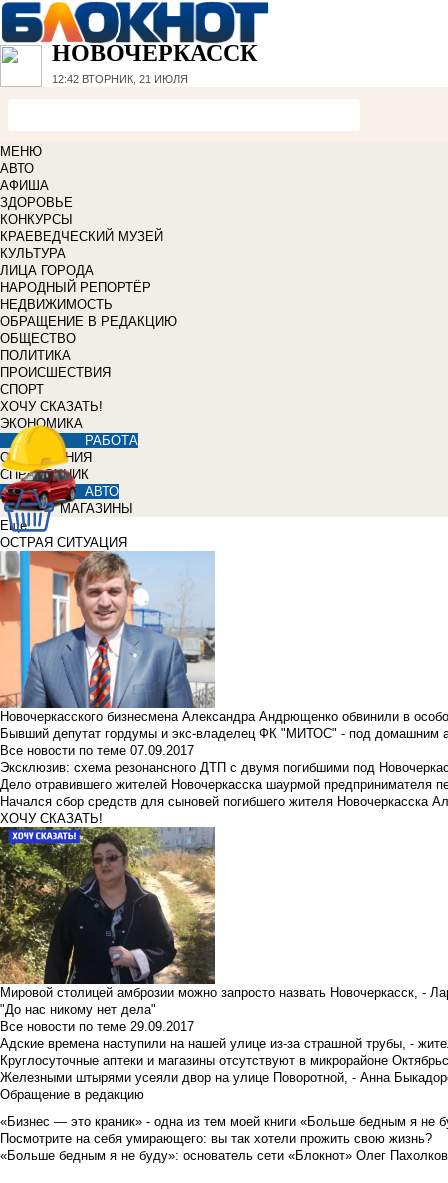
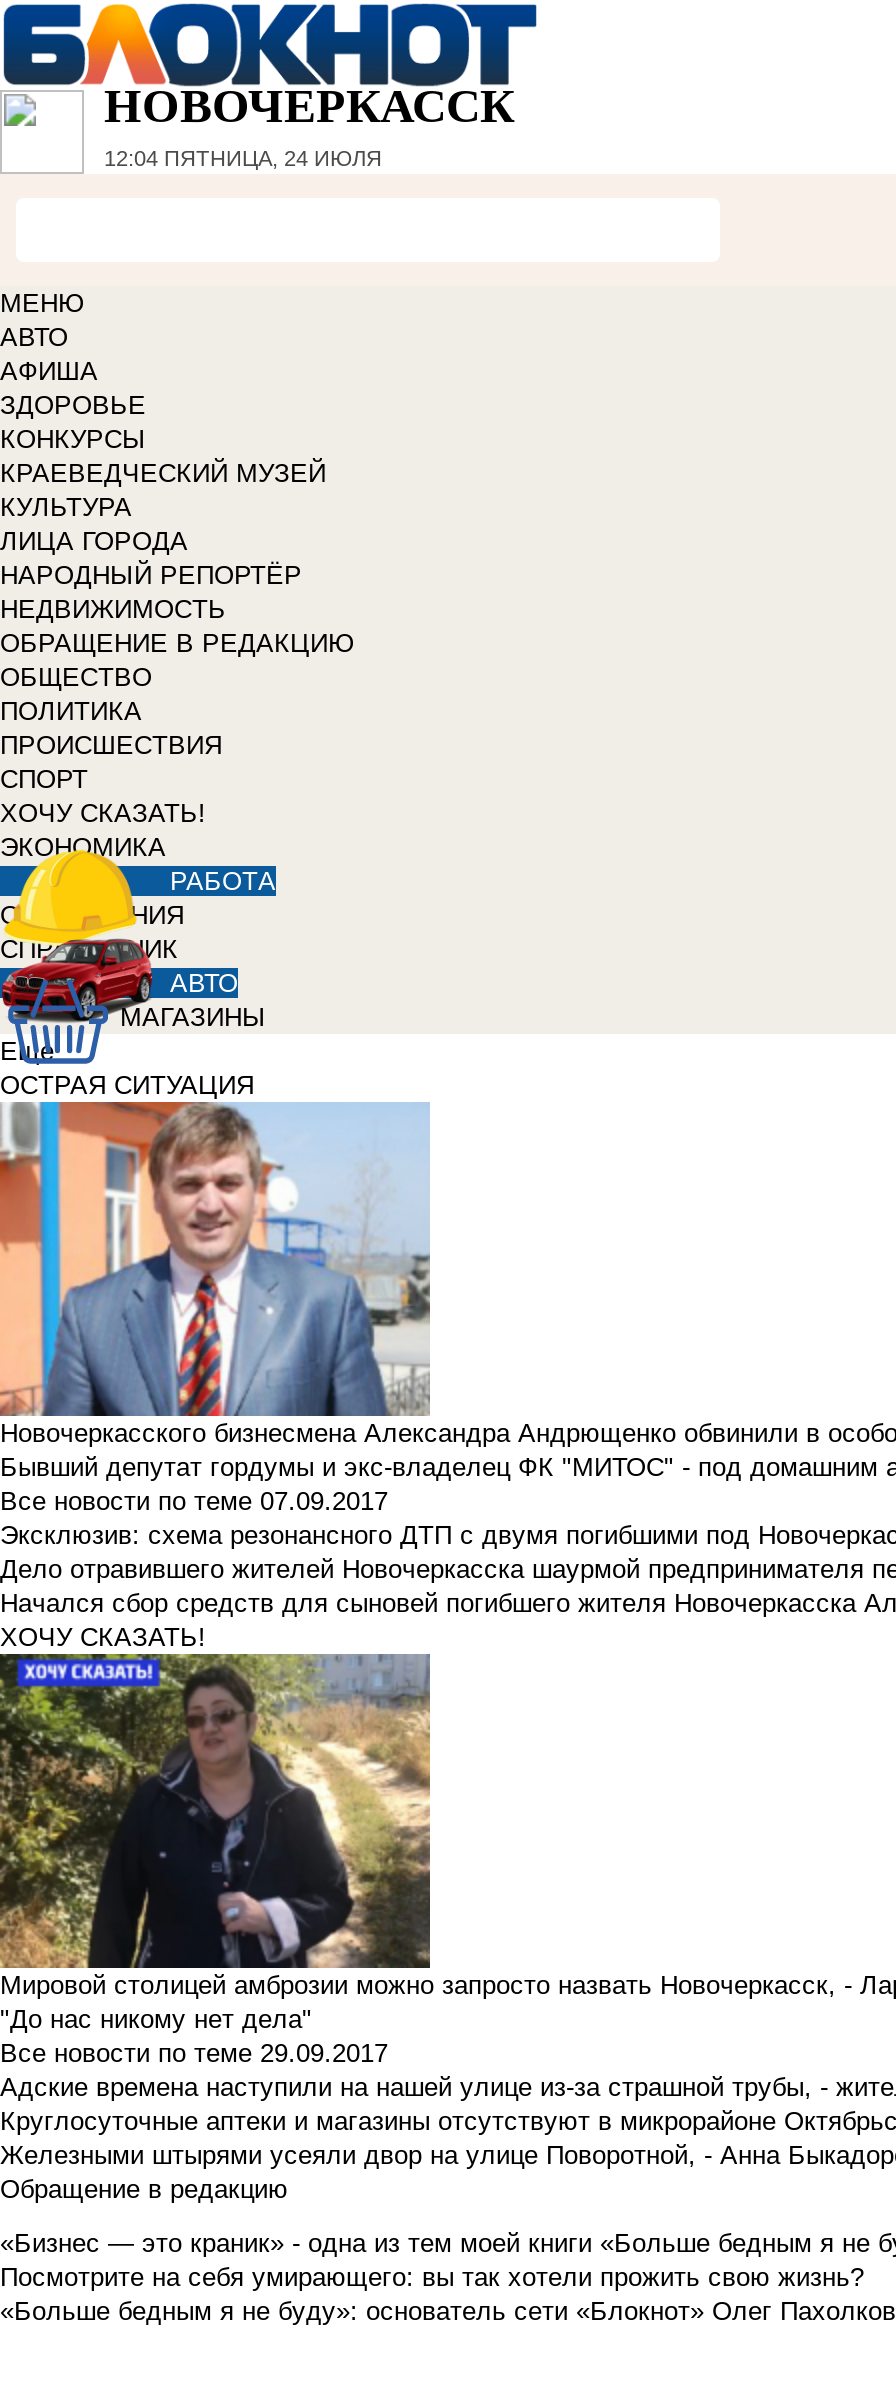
[52,73,188,85] 12:42 ВТОРНИК, 21 ИЮЛЯ -> [104,147,382,171] 12:04 ПЯТНИЦА, 24 ИЮЛЯ

